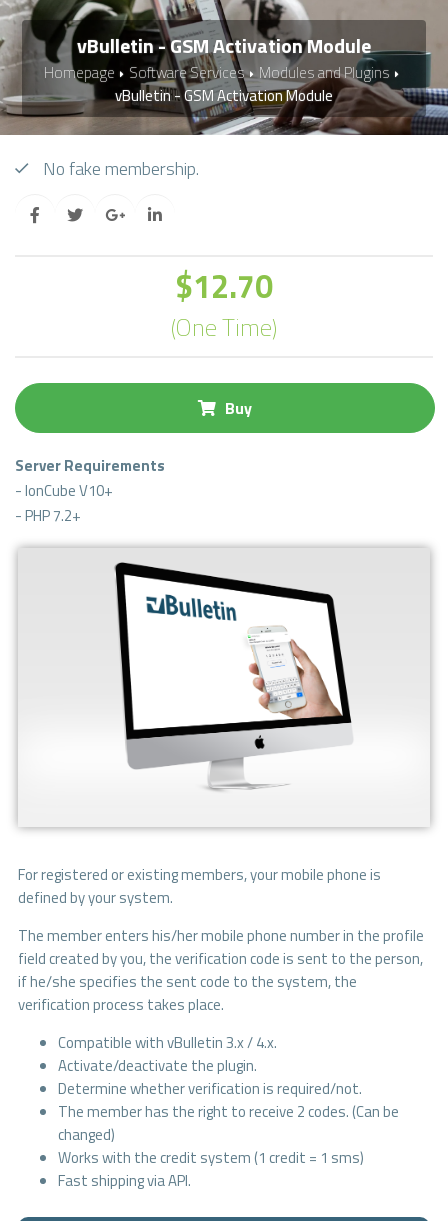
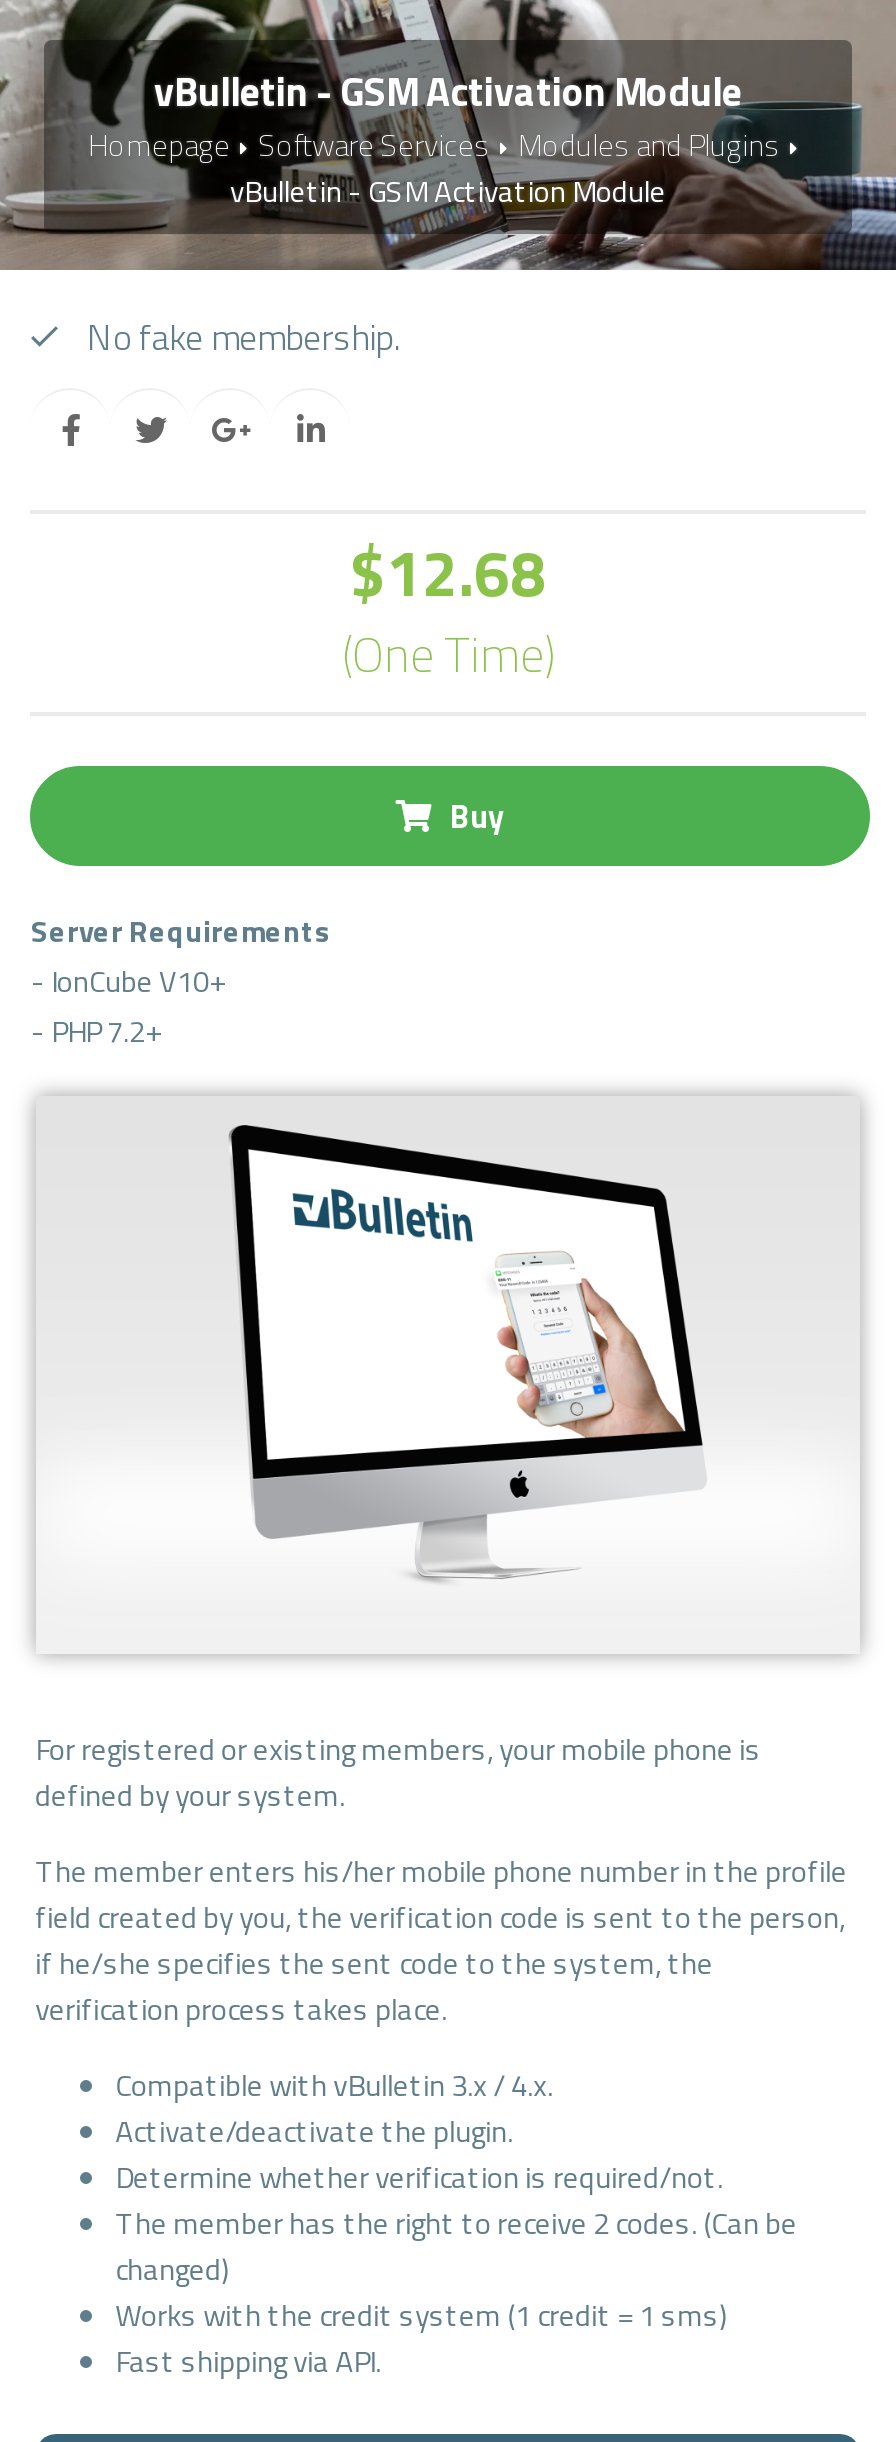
[175,262,273,310] $12.70 -> [350,525,546,621] $12.68

